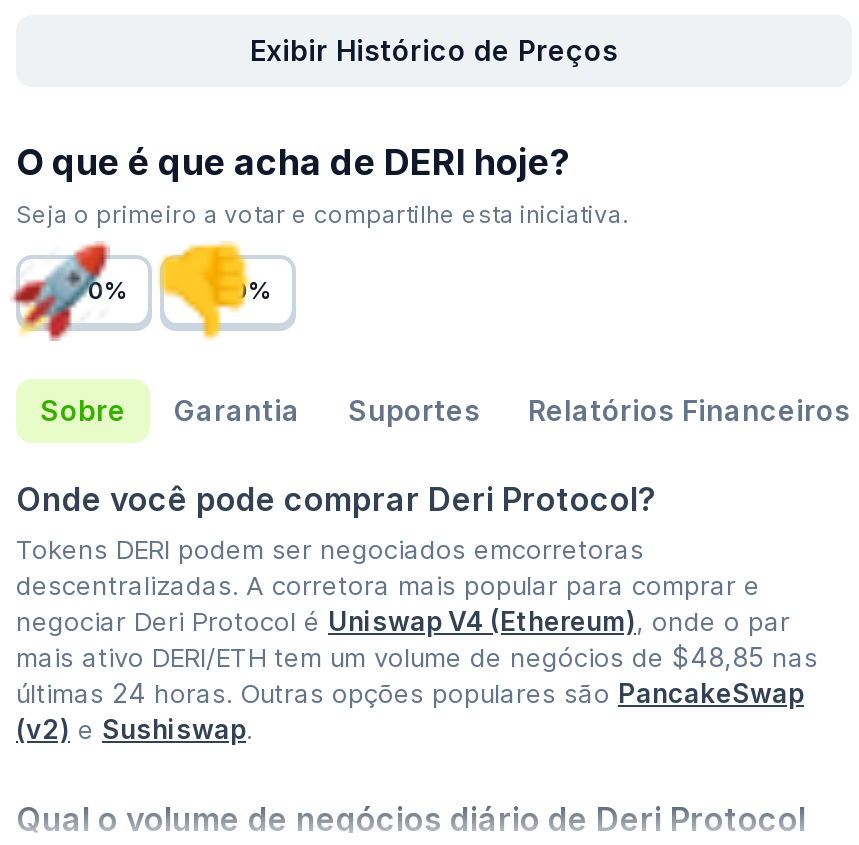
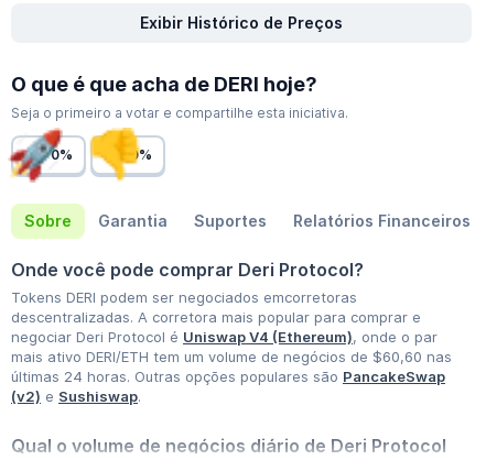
[16,641,818,673] mais ativo DERI/ETH tem um volume de negócios de $48,85 nas -> [11,348,452,365] mais ativo DERI/ETH tem um volume de negócios de $60,60 nas

